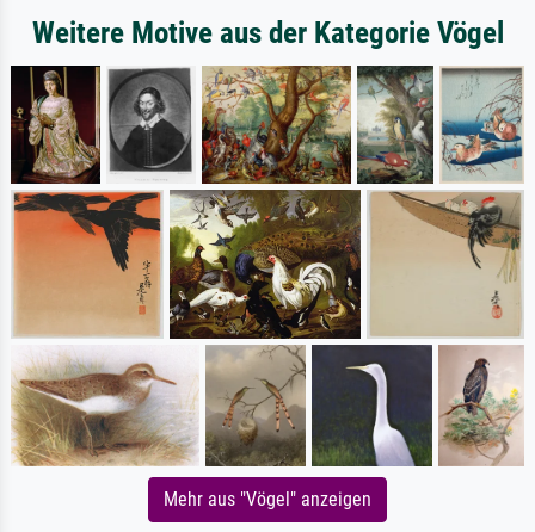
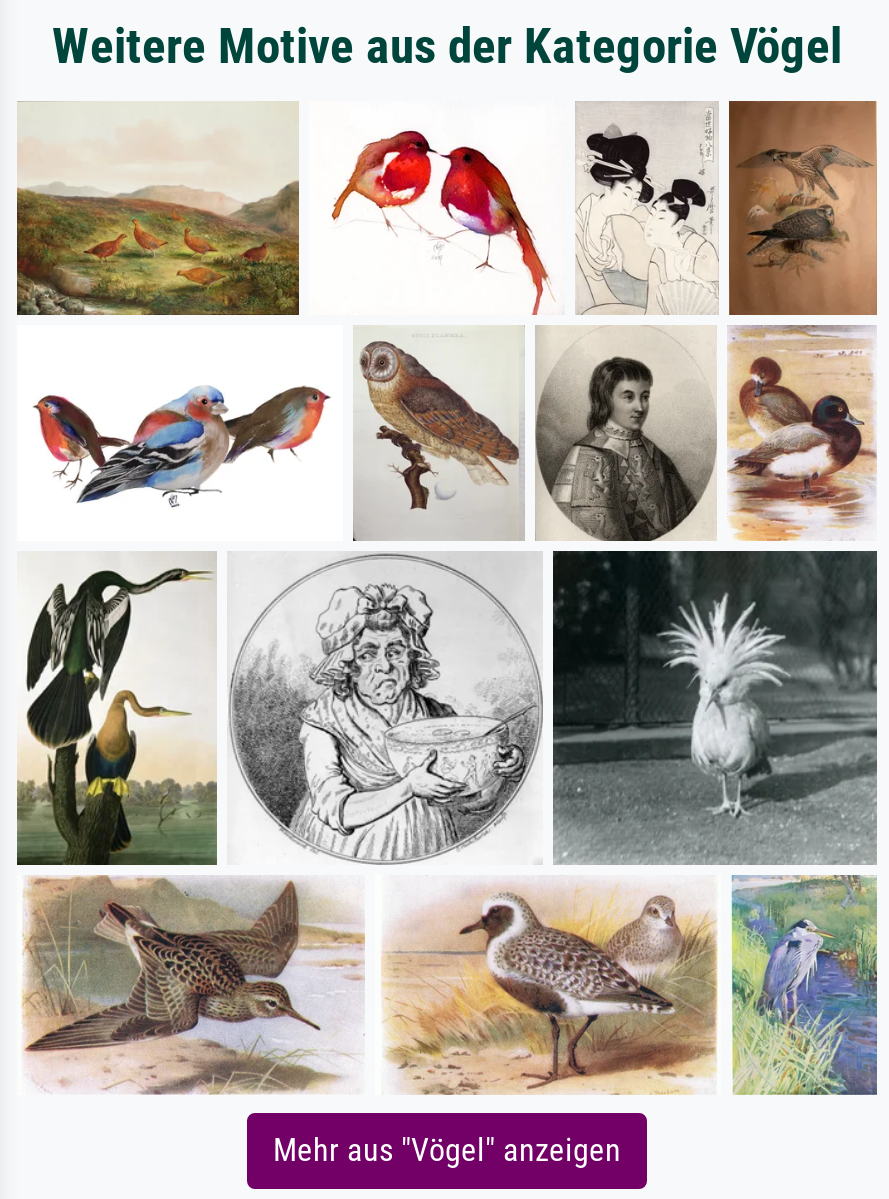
[10,64,524,468] [image] -> [15,100,879,1096] [image]

